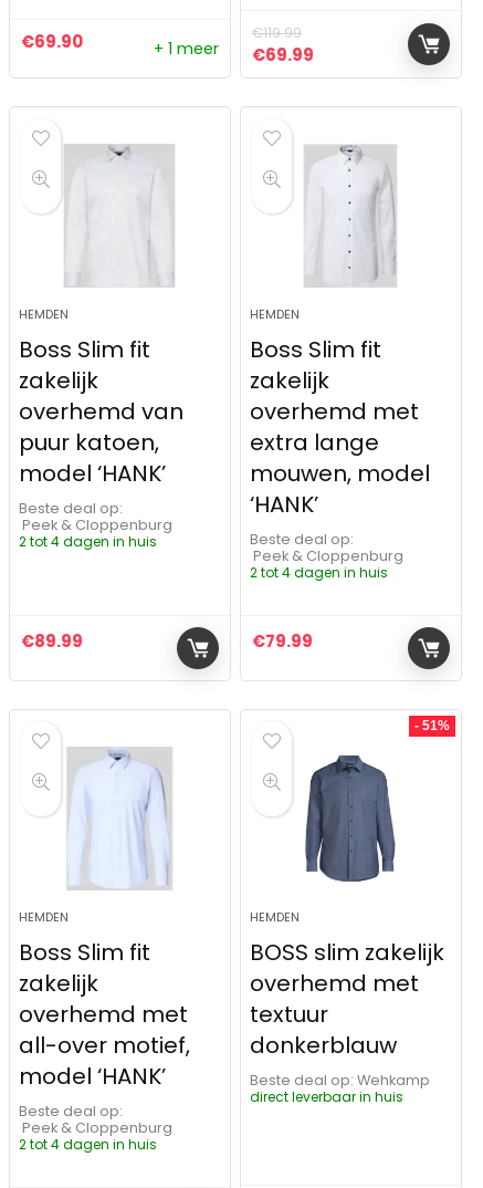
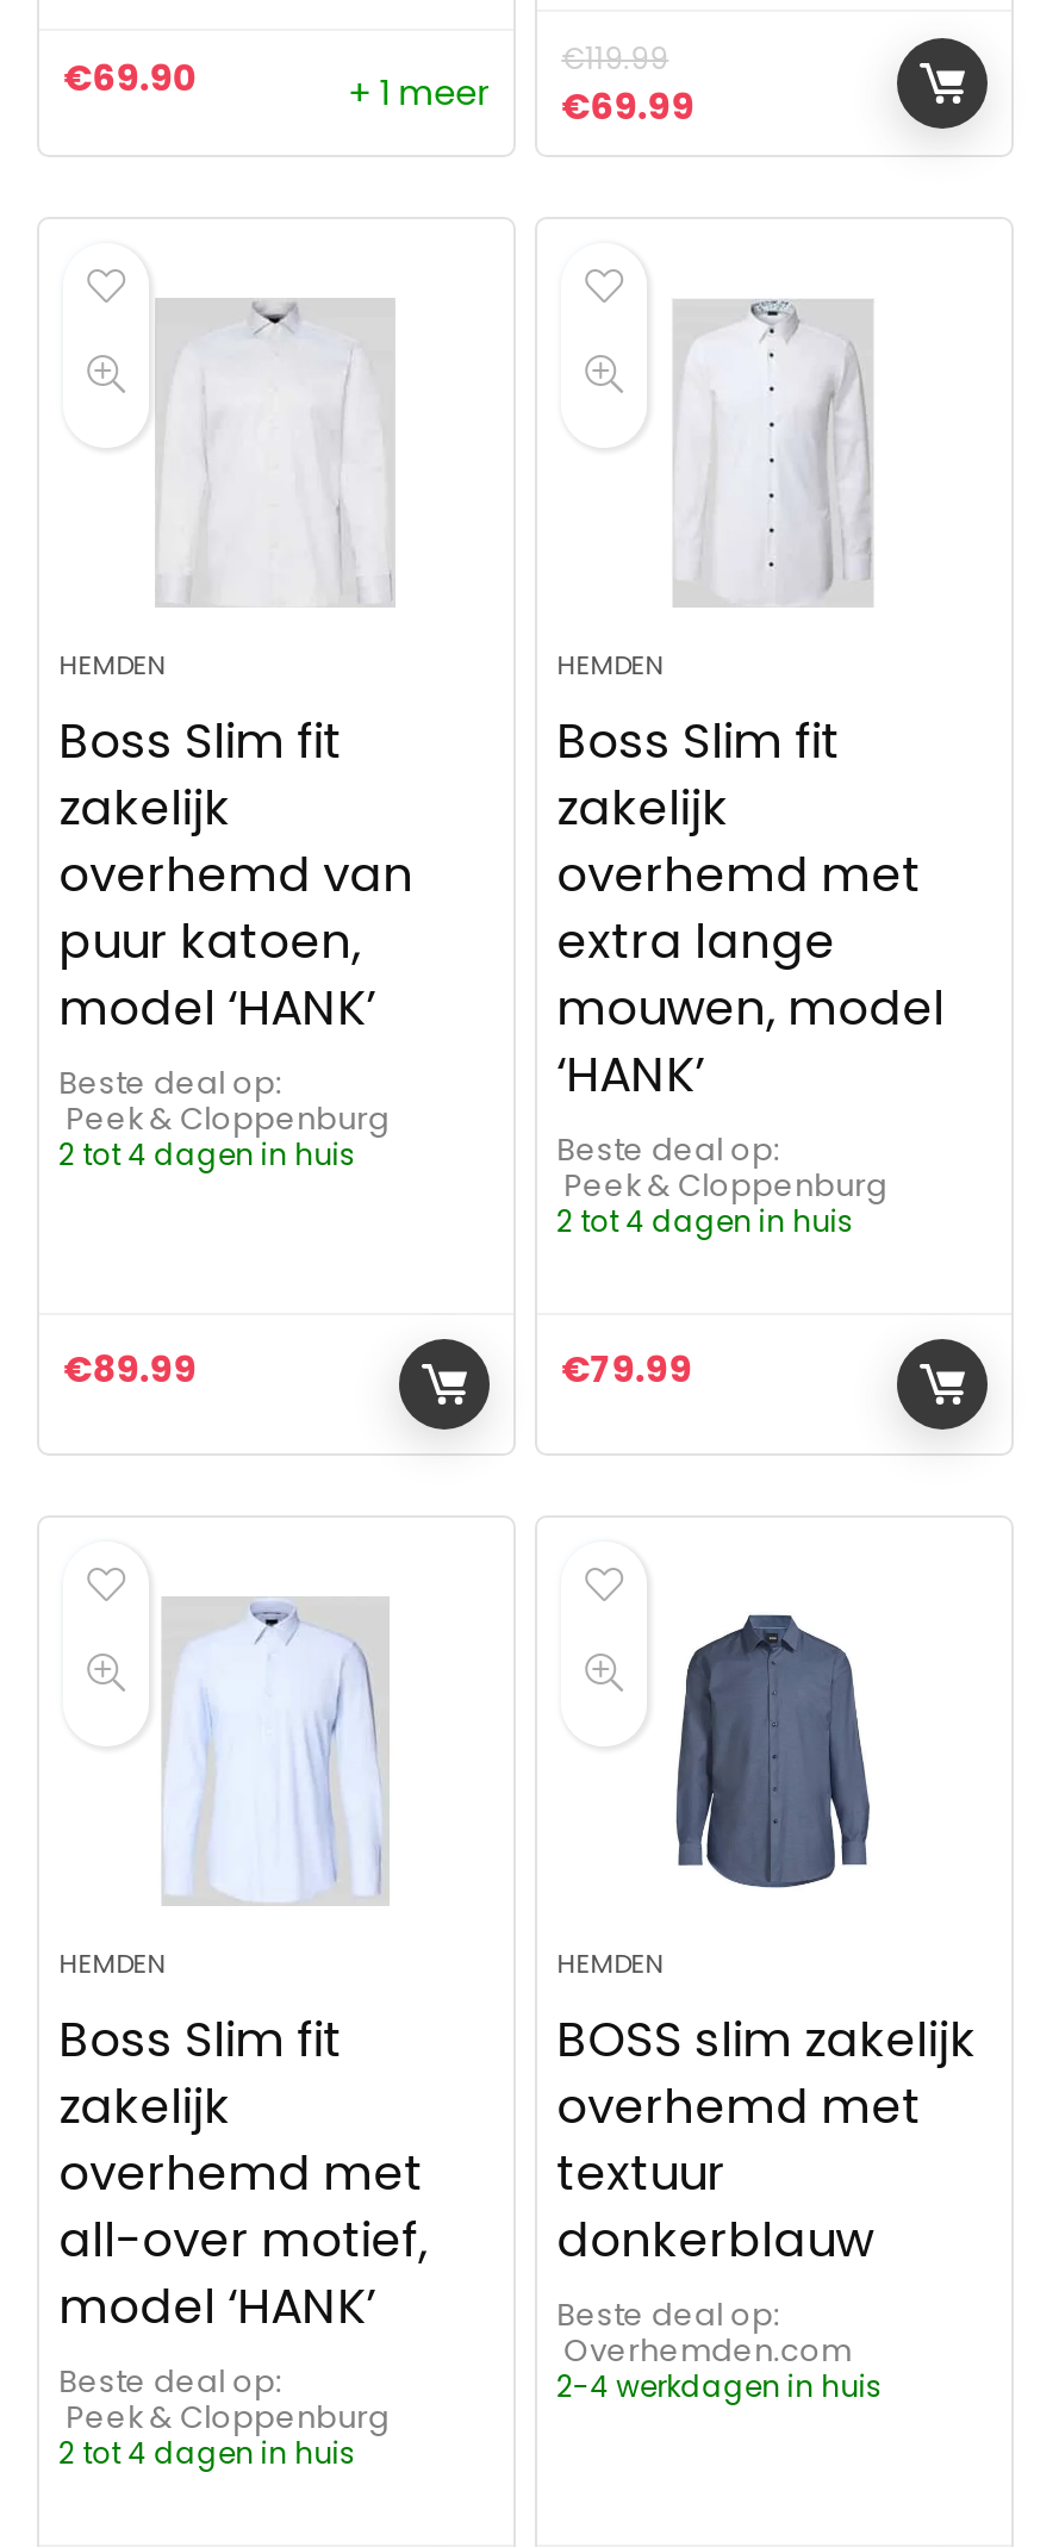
[414,718,450,733] - 51% -> none
[250,1071,430,1106] Wehkamp | direct leverbaar in huis -> [557,2330,883,2406] Overhemden.com | 2-4 werkdagen in huis

